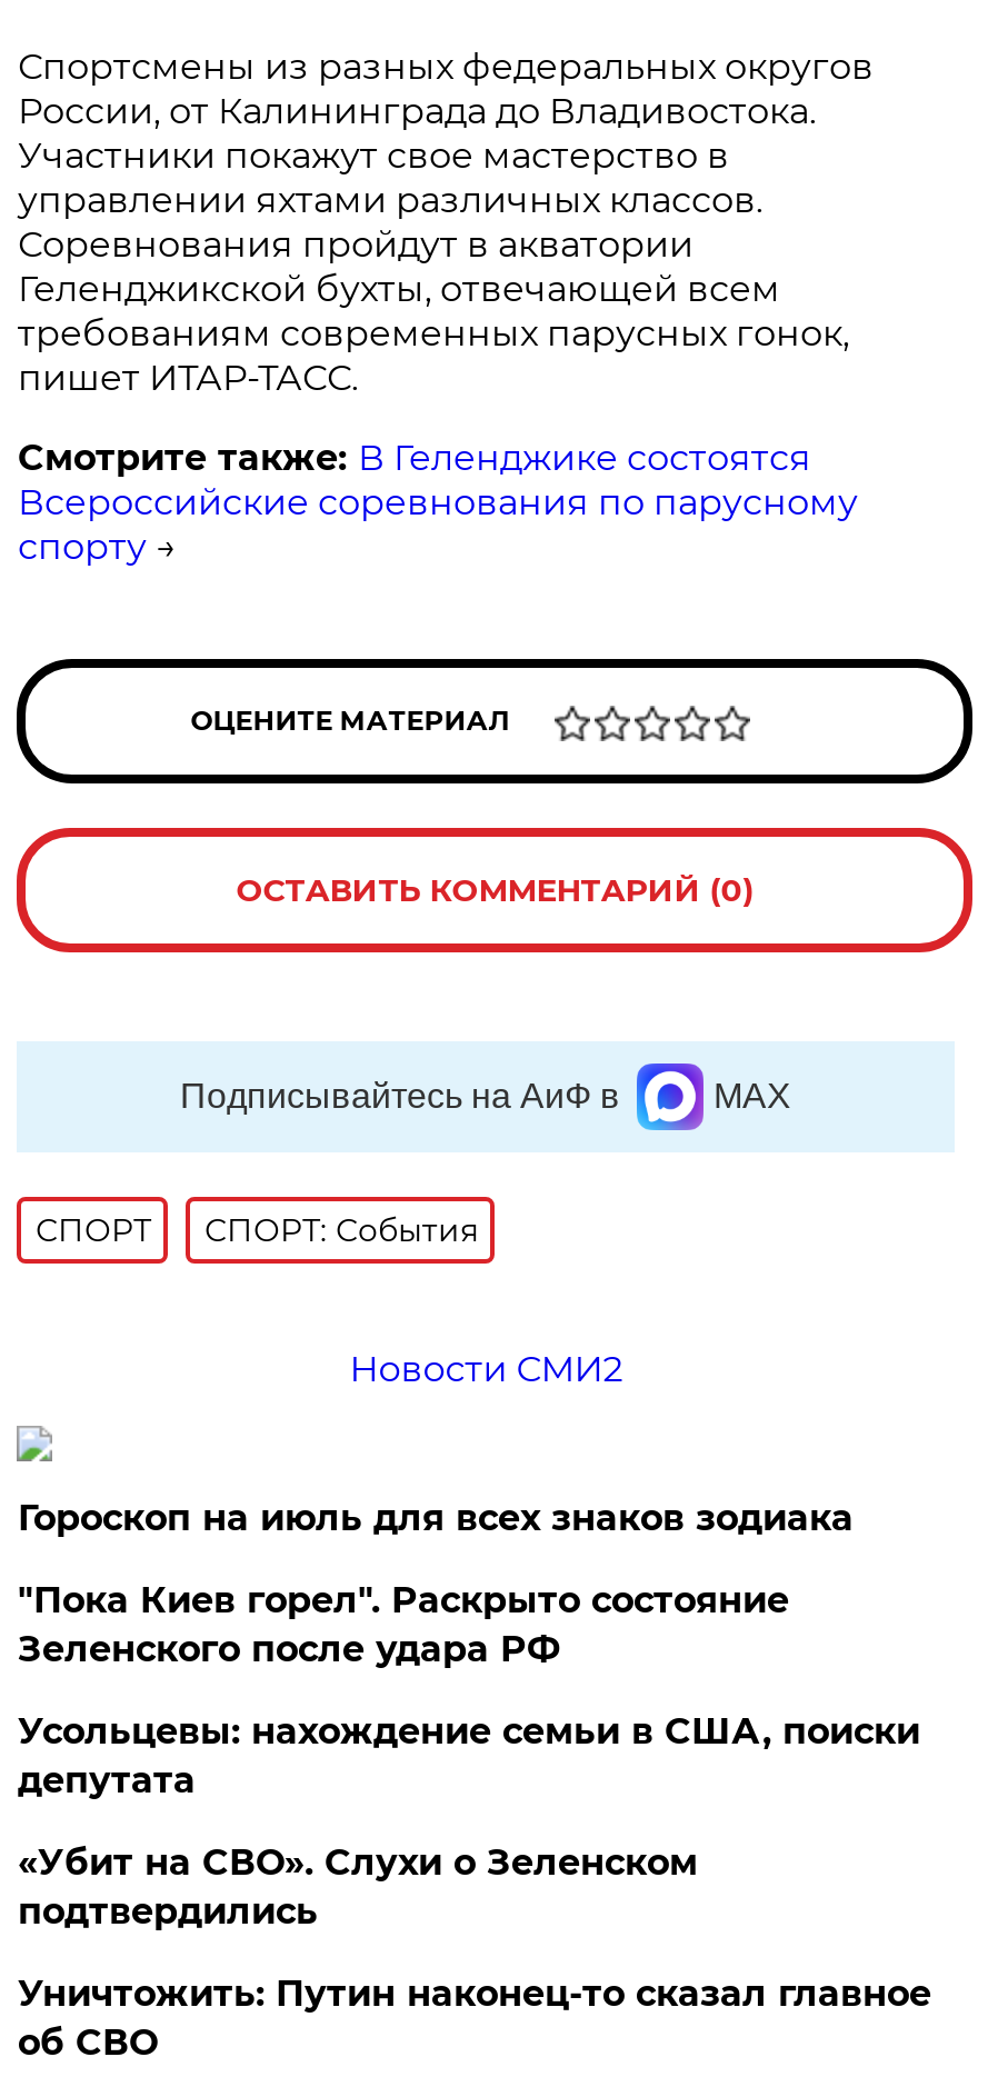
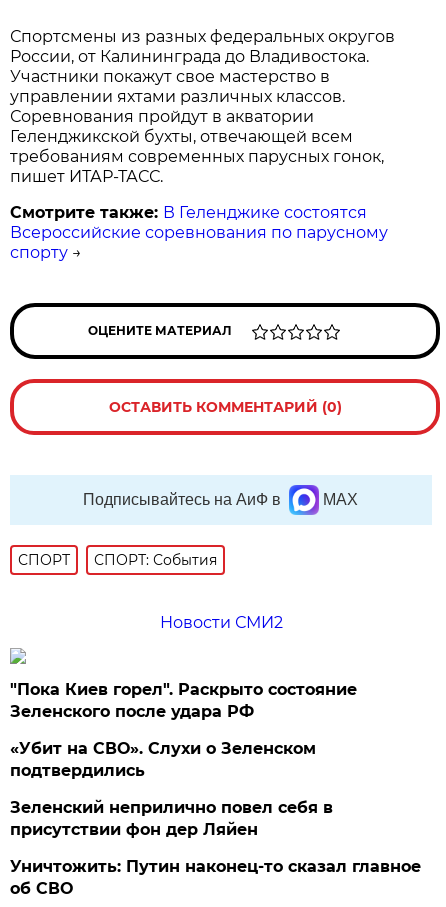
[18,1497,853,1539] Гороскоп на июль для всех знаков зодиака -> none
[18,1710,920,1801] Усольцевы: нахождение семьи в США, поиски | депутата -> none
moved [18,1841,698,1933] -> [10,739,316,780]: «Убит на СВО». Слухи о Зеленском | подтвердились
none -> [10,798,333,839] Зеленский неприлично повел cебя в | присутствии фон дер Ляйен

